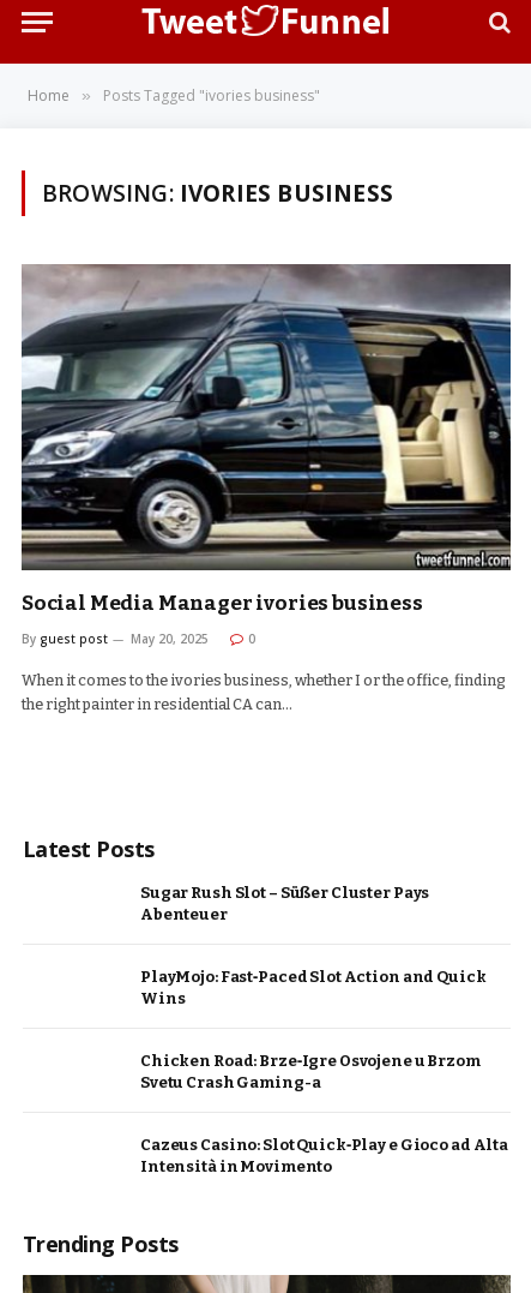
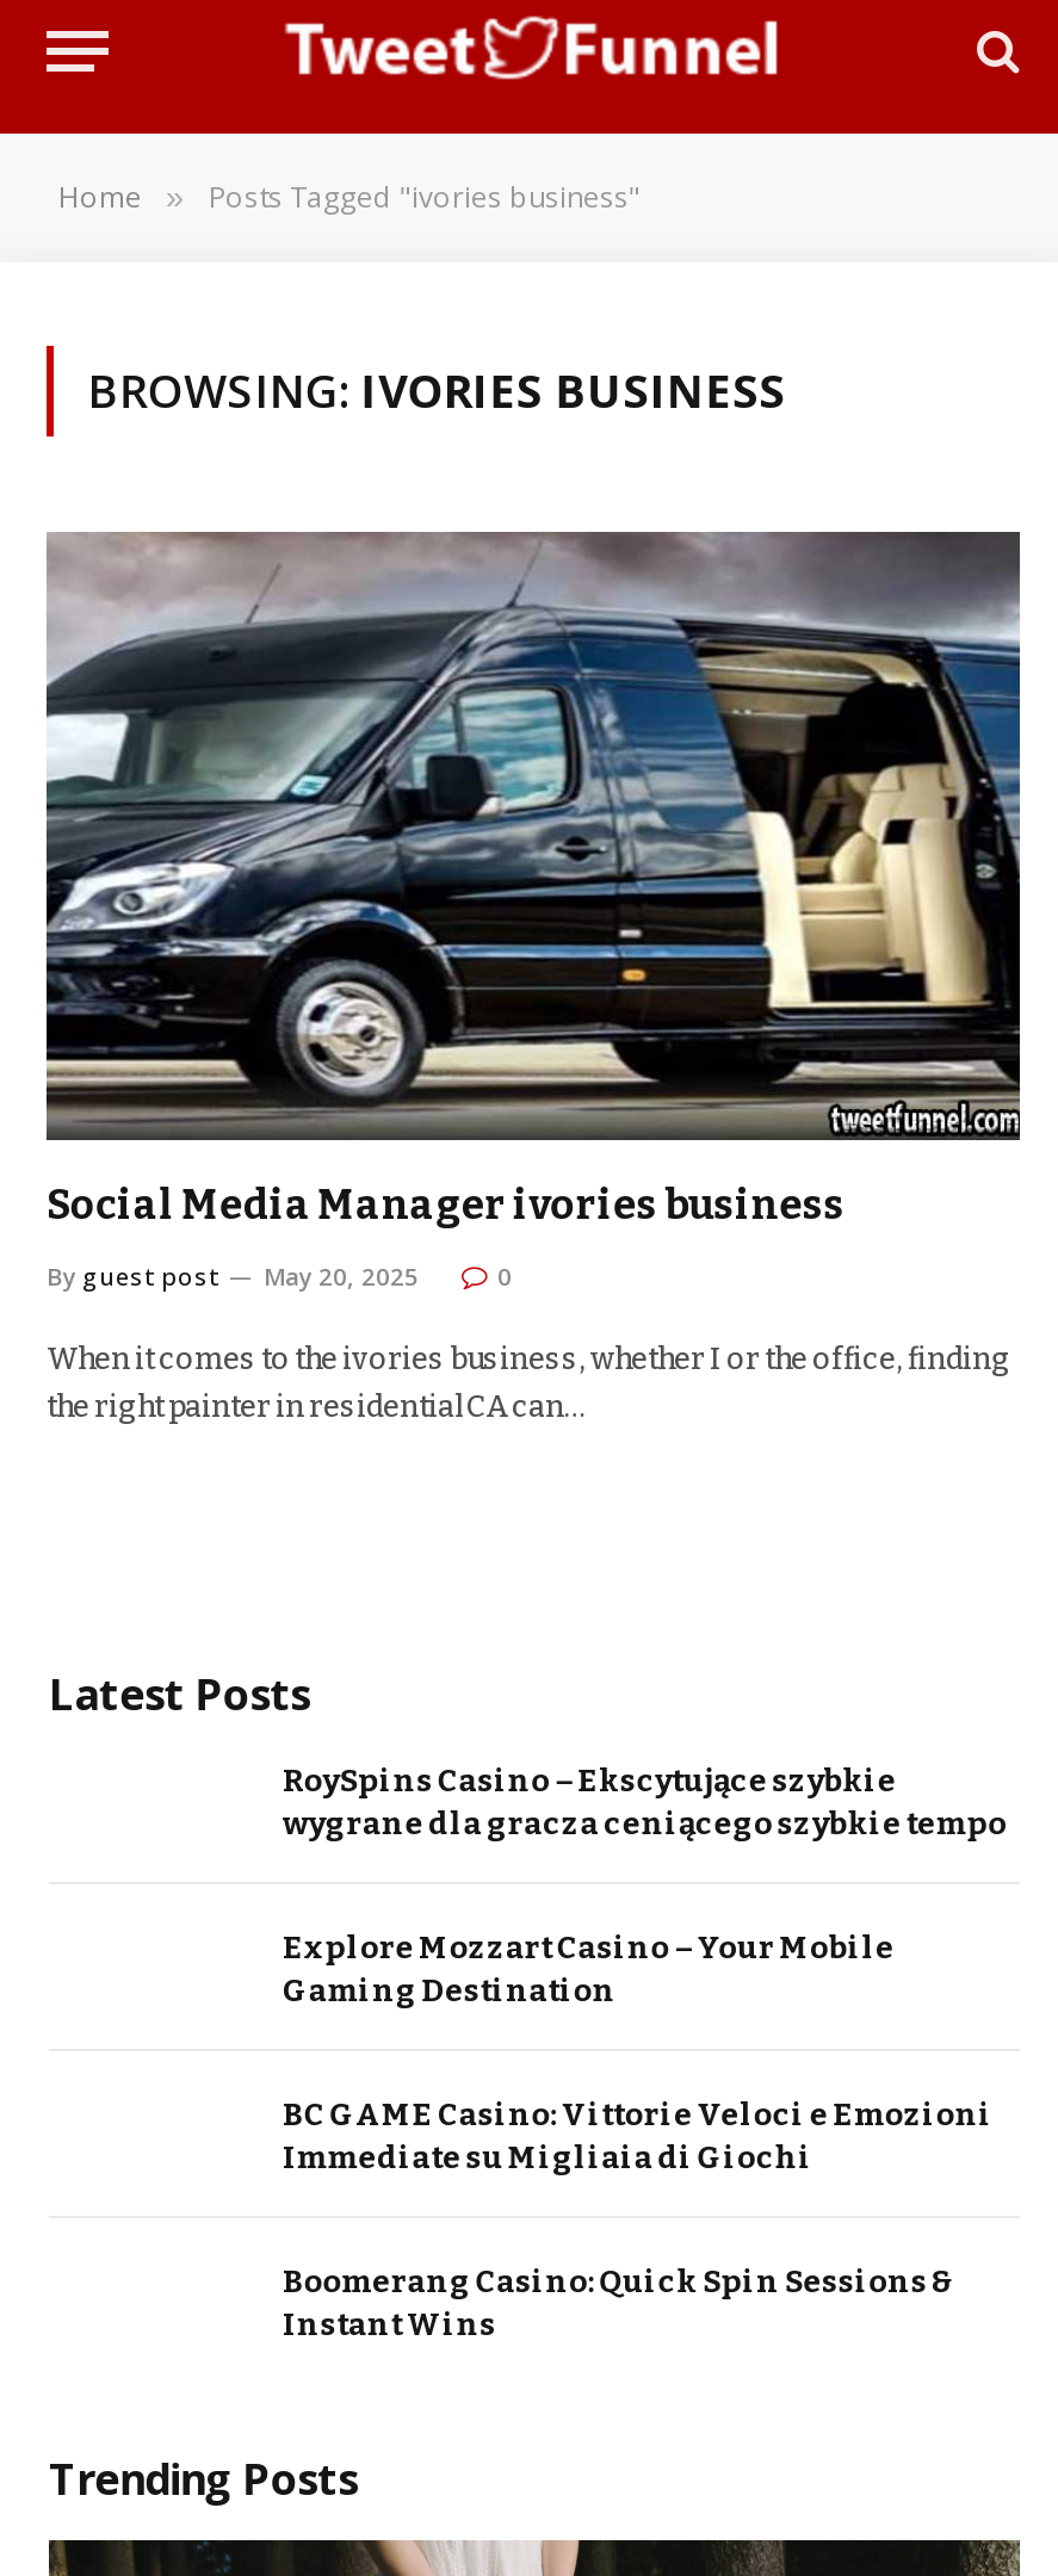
[140,884,429,923] Sugar Rush Slot – Süßer Cluster Pays | Abenteuer -> [283,1763,1007,1841] RoySpins Casino – Ekscytujące szybkie | wygrane dla gracza ceniącego szybkie tempo
[140,968,486,1007] PlayMojo: Fast‑Paced Slot Action and Quick | Wins -> [283,1930,894,2008] Explore Mozzart Casino – Your Mobile | Gaming Destination
[140,1052,480,1091] Chicken Road: Brze‑Igre Osvojene u Brzom | Svetu Crash Gaming-a -> [283,2097,992,2175] BC GAME Casino: Vittorie Veloci e Emozioni | Immediate su Migliaia di Giochi
[140,1136,508,1175] Cazeus Casino: Slot Quick‑Play e Gioco ad Alta | Intensità in Movimento -> [283,2264,953,2342] Boomerang Casino: Quick Spin Sessions & | Instant Wins

